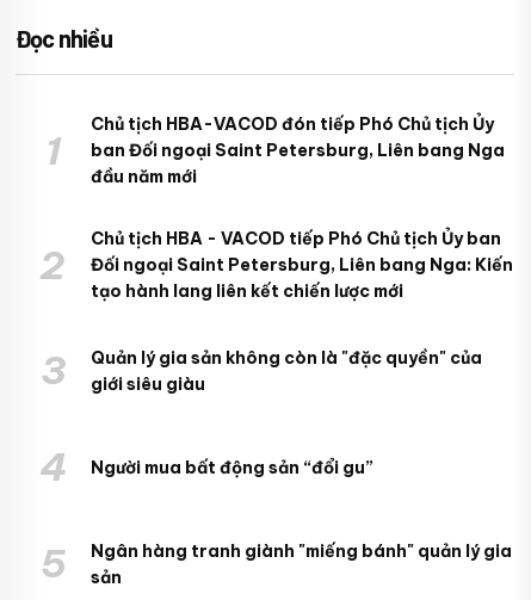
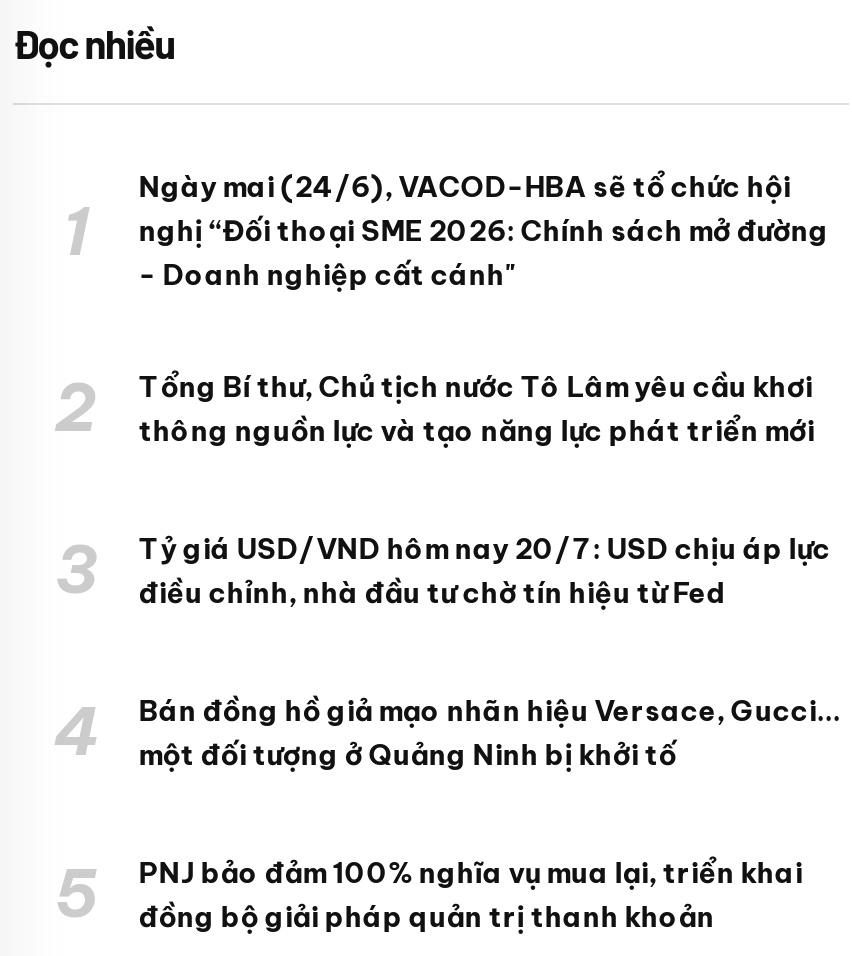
[90,113,504,187] Chủ tịch HBA-VACOD đón tiếp Phó Chủ tịch Ủy | ban Đối ngoại Saint Petersburg, Liên bang Nga | đầu năm mới -> [138,169,828,293] Ngày mai (24/6), VACOD-HBA sẽ tổ chức hội | nghị “Đối thoại SME 2026: Chính sách mở đường | - Doanh nghiệp cất cánh"
[90,228,513,302] Chủ tịch HBA - VACOD tiếp Phó Chủ tịch Ủy ban | Đối ngoại Saint Petersburg, Liên bang Nga: Kiến | tạo hành lang liên kết chiến lược mới -> [138,368,814,448] Tổng Bí thư, Chủ tịch nước Tô Lâm yêu cầu khơi | thông nguồn lực và tạo năng lực phát triển mới
[90,347,482,394] Quản lý gia sản không còn là "đặc quyền" của | giới siêu giàu -> [138,530,830,610] Tỷ giá USD/VND hôm nay 20/7: USD chịu áp lực | điều chỉnh, nhà đầu tư chờ tín hiệu từ Fed
[90,456,373,478] Người mua bất động sản “đổi gu” -> [138,692,840,772] Bán đồng hồ giả mạo nhãn hiệu Versace, Gucci... | một đối tượng ở Quảng Ninh bị khởi tố
[90,540,512,587] Ngân hàng tranh giành "miếng bánh" quản lý gia | sản -> [138,854,802,934] PNJ bảo đảm 100% nghĩa vụ mua lại, triển khai | đồng bộ giải pháp quản trị thanh khoản

